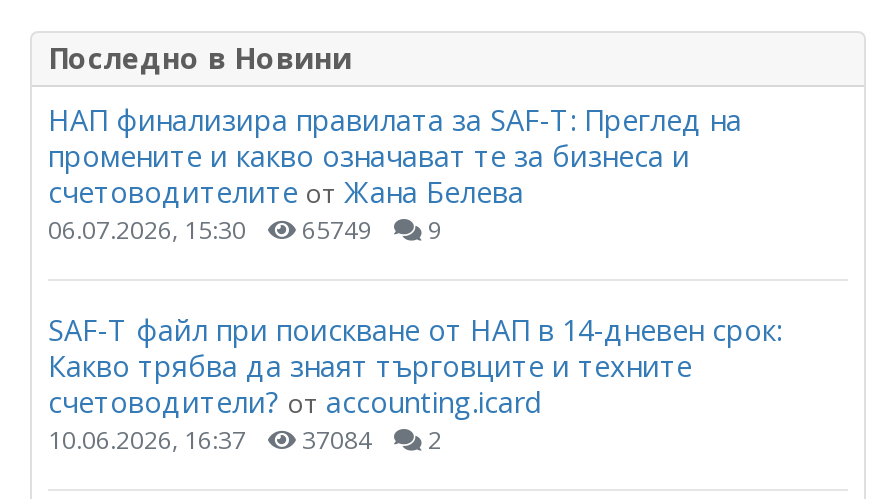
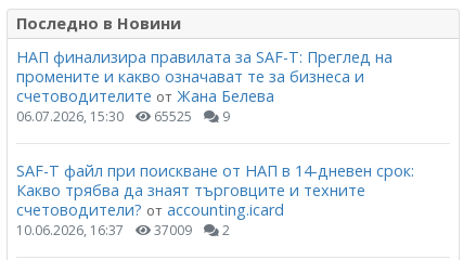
[48,213,442,247] 06.07.2026, 15:30 65749 9 -> [16,107,230,126] 06.07.2026, 15:30 65525 9
[48,423,442,457] 10.06.2026, 16:37 37084 2 -> [16,221,230,240] 10.06.2026, 16:37 37009 2

